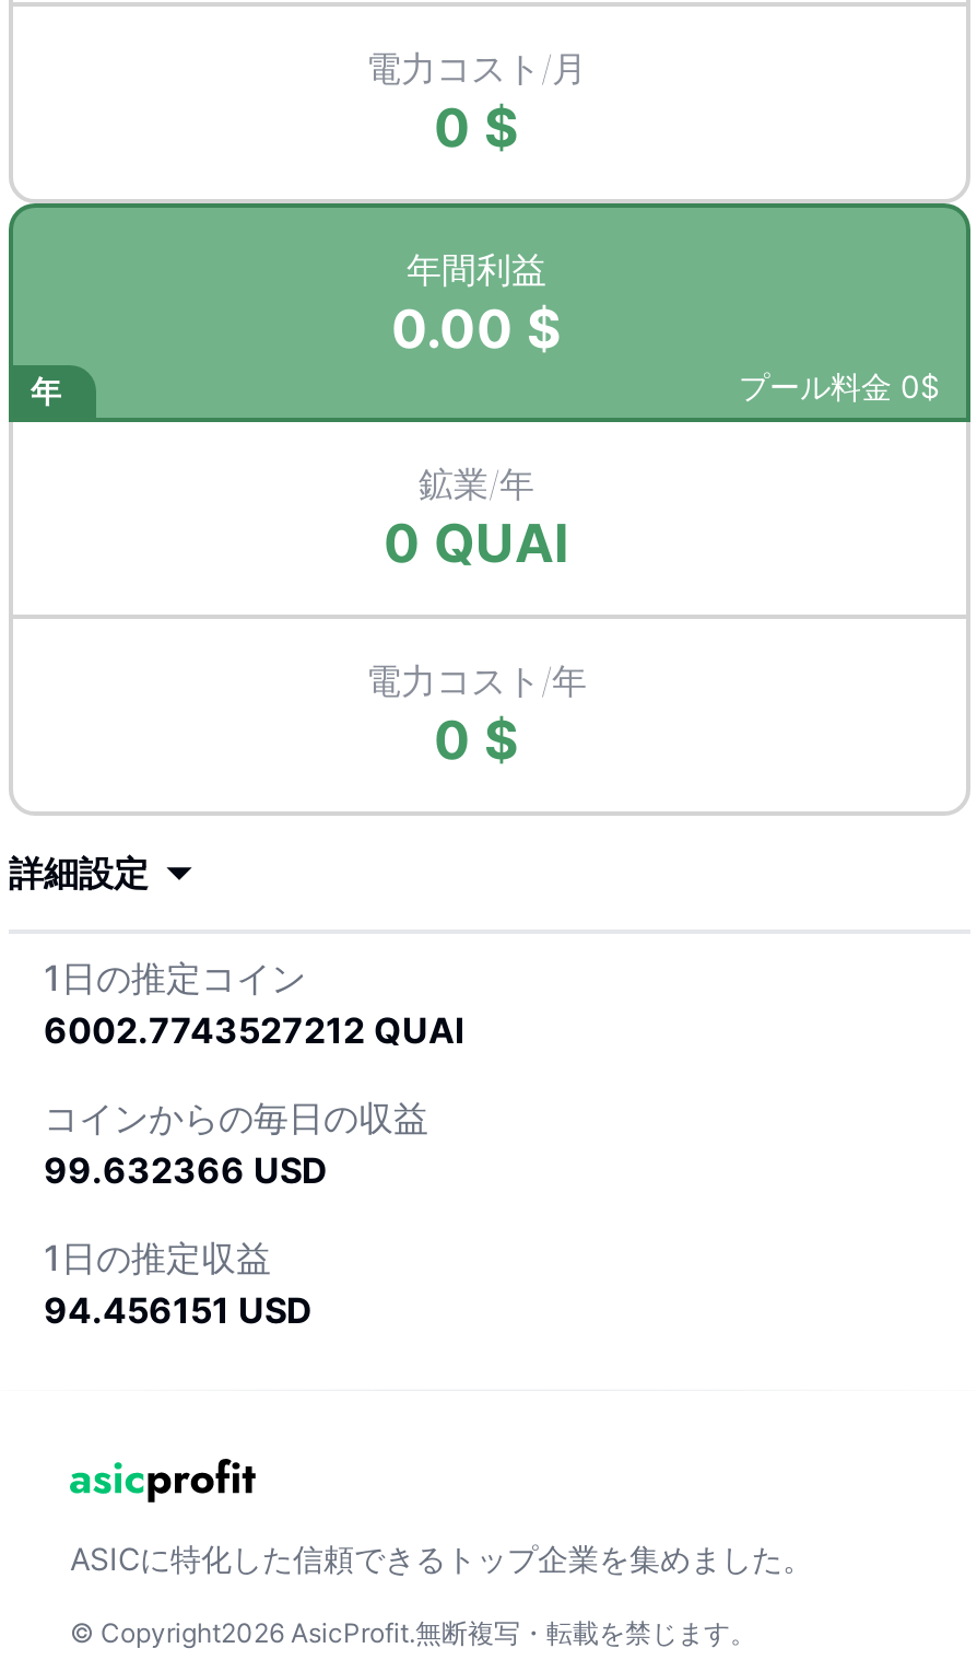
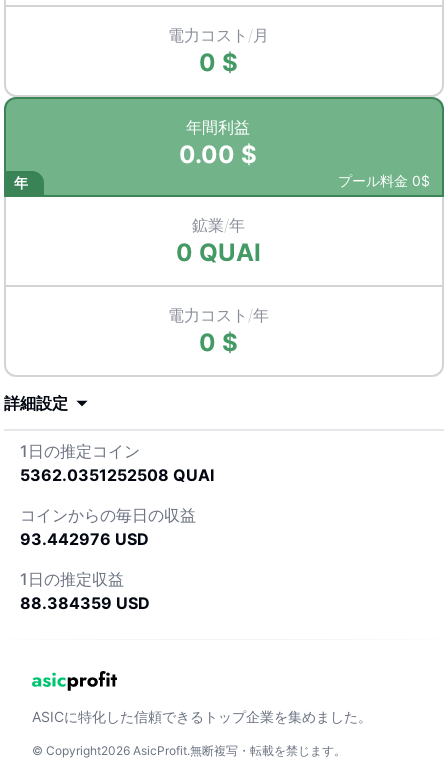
[44,1008,463,1052] 6002.7743527212 QUAI -> [20,465,214,485] 5362.0351252508 QUAI
[44,1148,328,1192] 99.632366 USD -> [20,529,149,549] 93.442976 USD
[44,1288,313,1332] 94.456151 USD -> [20,593,150,613] 88.384359 USD

